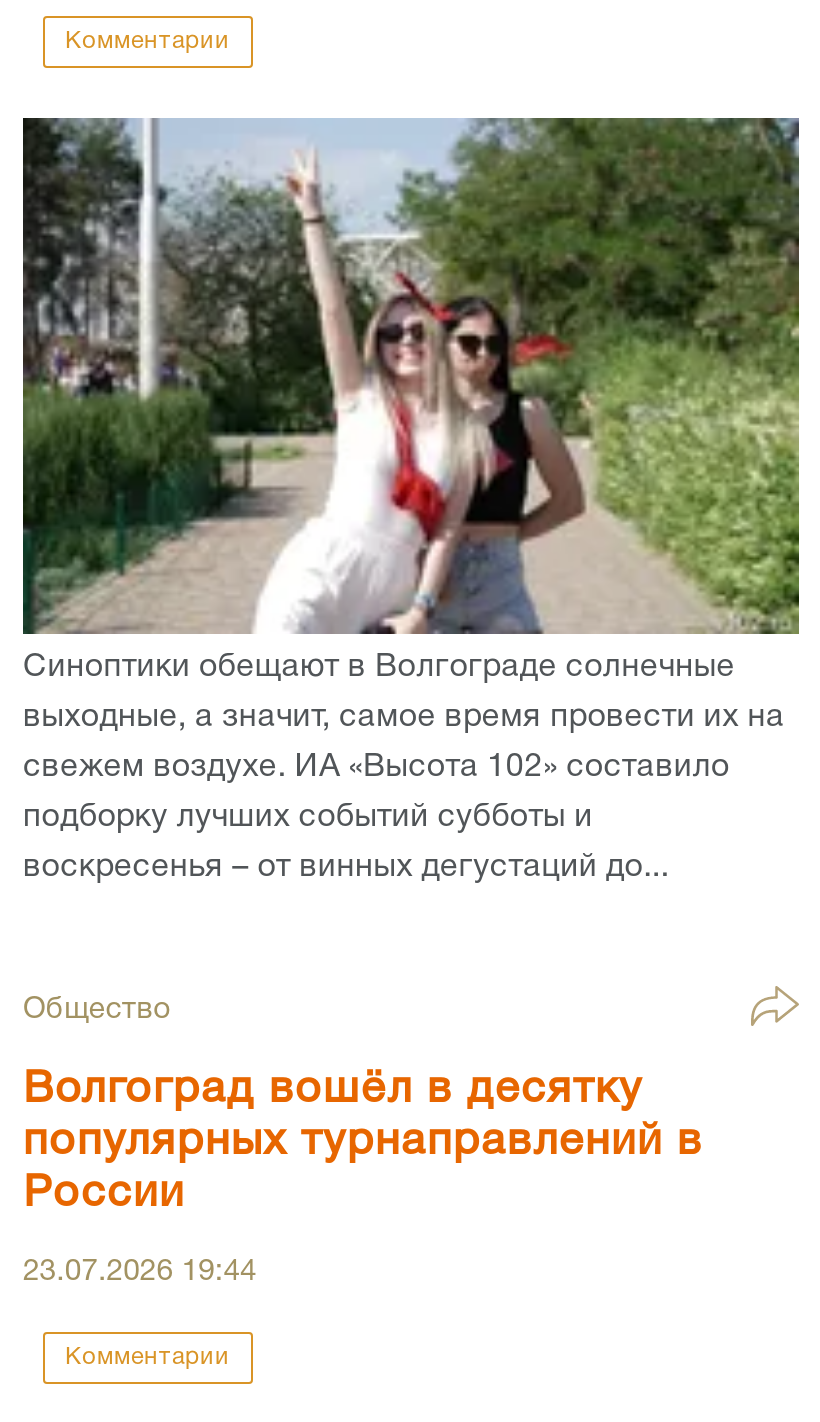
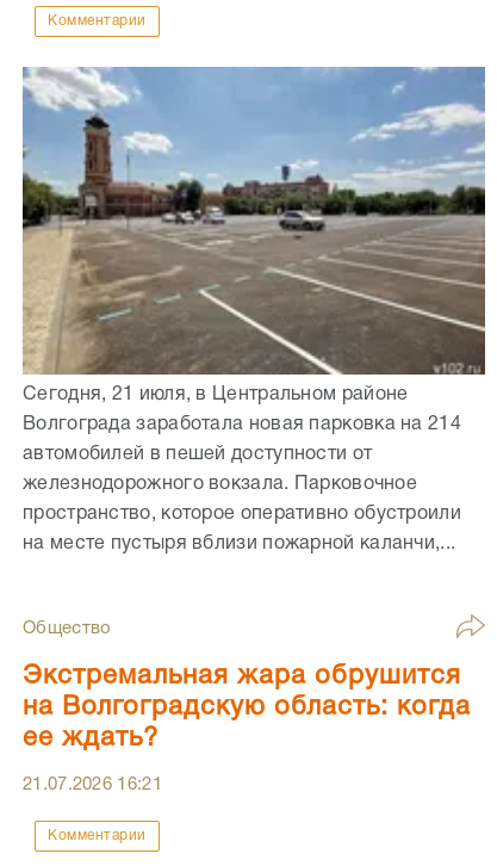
[21,116,801,882] [image] | Синоптики обещают в Волгограде солнечные | выходные, а значит, самое время провести их на | свежем воздухе. ИА «Высота 102» составило | подборку лучших событий субботы и | воскресенья – от винных дегустаций до... -> [21,66,486,552] [image] | Сегодня, 21 июля, в Центральном районе | Волгограда заработала новая парковка на 214 | автомобилей в пешей доступности от | железнодорожного вокзала. Парковочное | пространство, которое оперативно обустроили | на месте пустыря вблизи пожарной каланчи,...
[23,1070,703,1214] Волгоград вошёл в десятку | популярных турнаправлений в | России -> [23,664,471,750] Экстремальная жара обрушится | на Волгоградскую область: когда | ее ждать?
[23,1258,257,1286] 23.07.2026 19:44 -> [23,777,162,793] 21.07.2026 16:21

